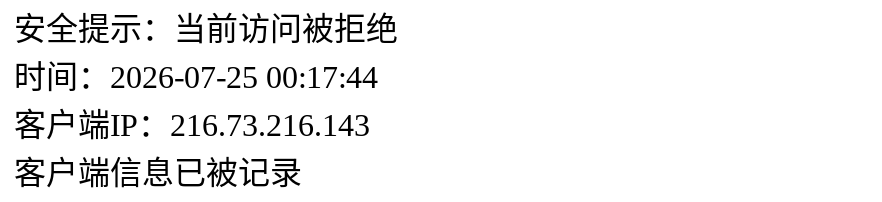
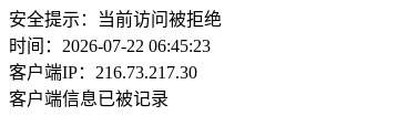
[14,60,378,94] 时间：2026-07-25 00:17:44 -> [9,36,211,55] 时间：2026-07-22 06:45:23
[14,108,370,142] 客户端IP：216.73.216.143 -> [9,63,197,82] 客户端IP：216.73.217.30

